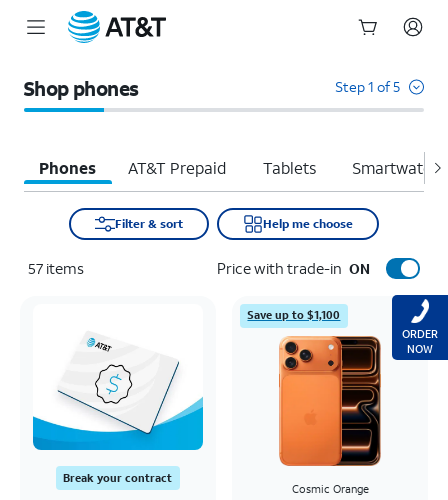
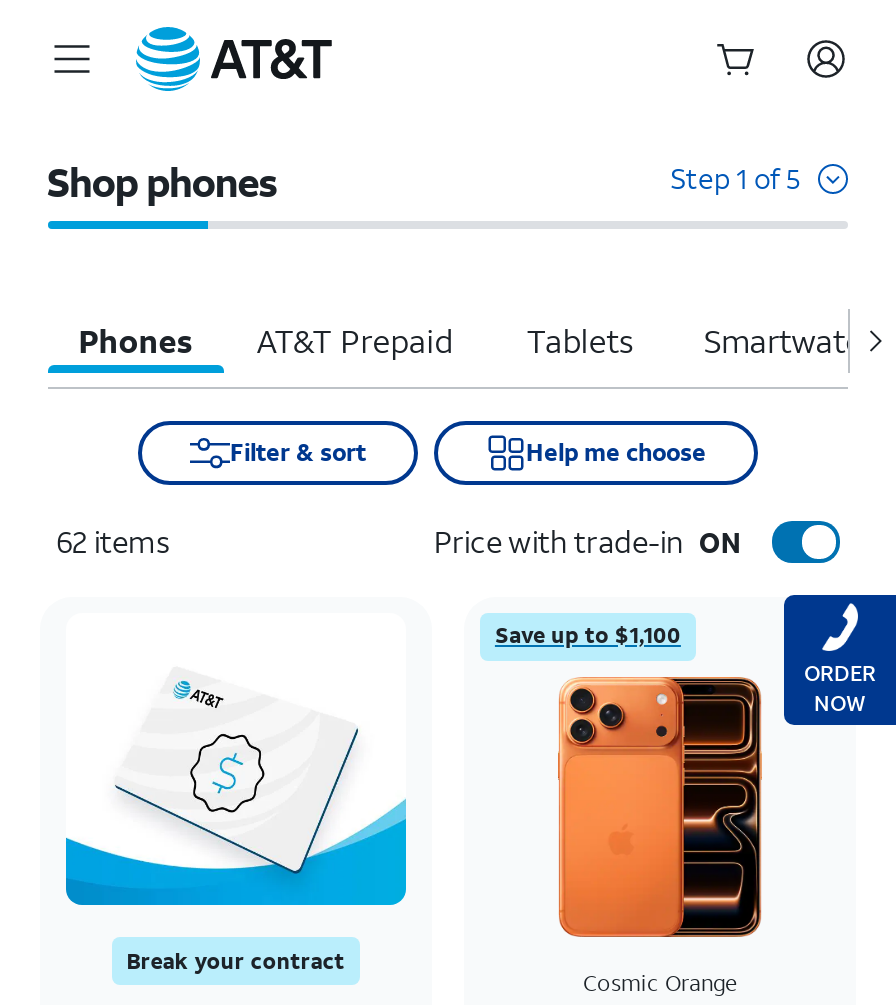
[28,258,84,278] 57 items -> [56,521,170,561] 62 items

